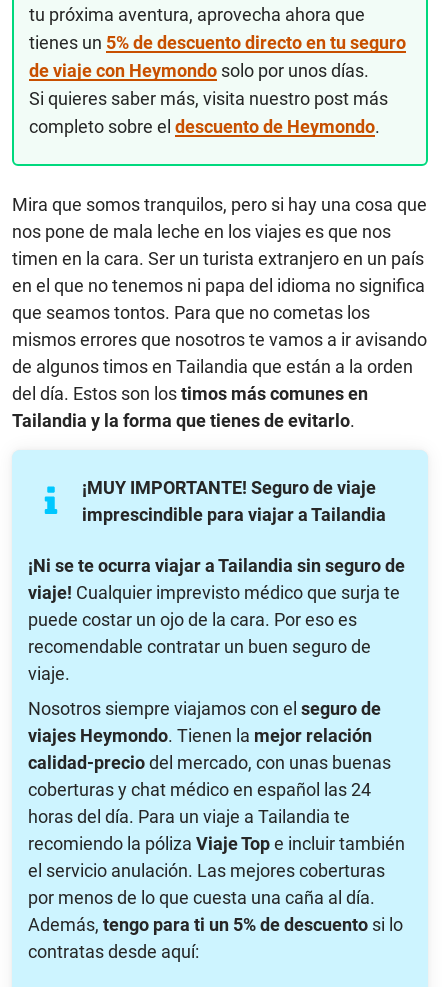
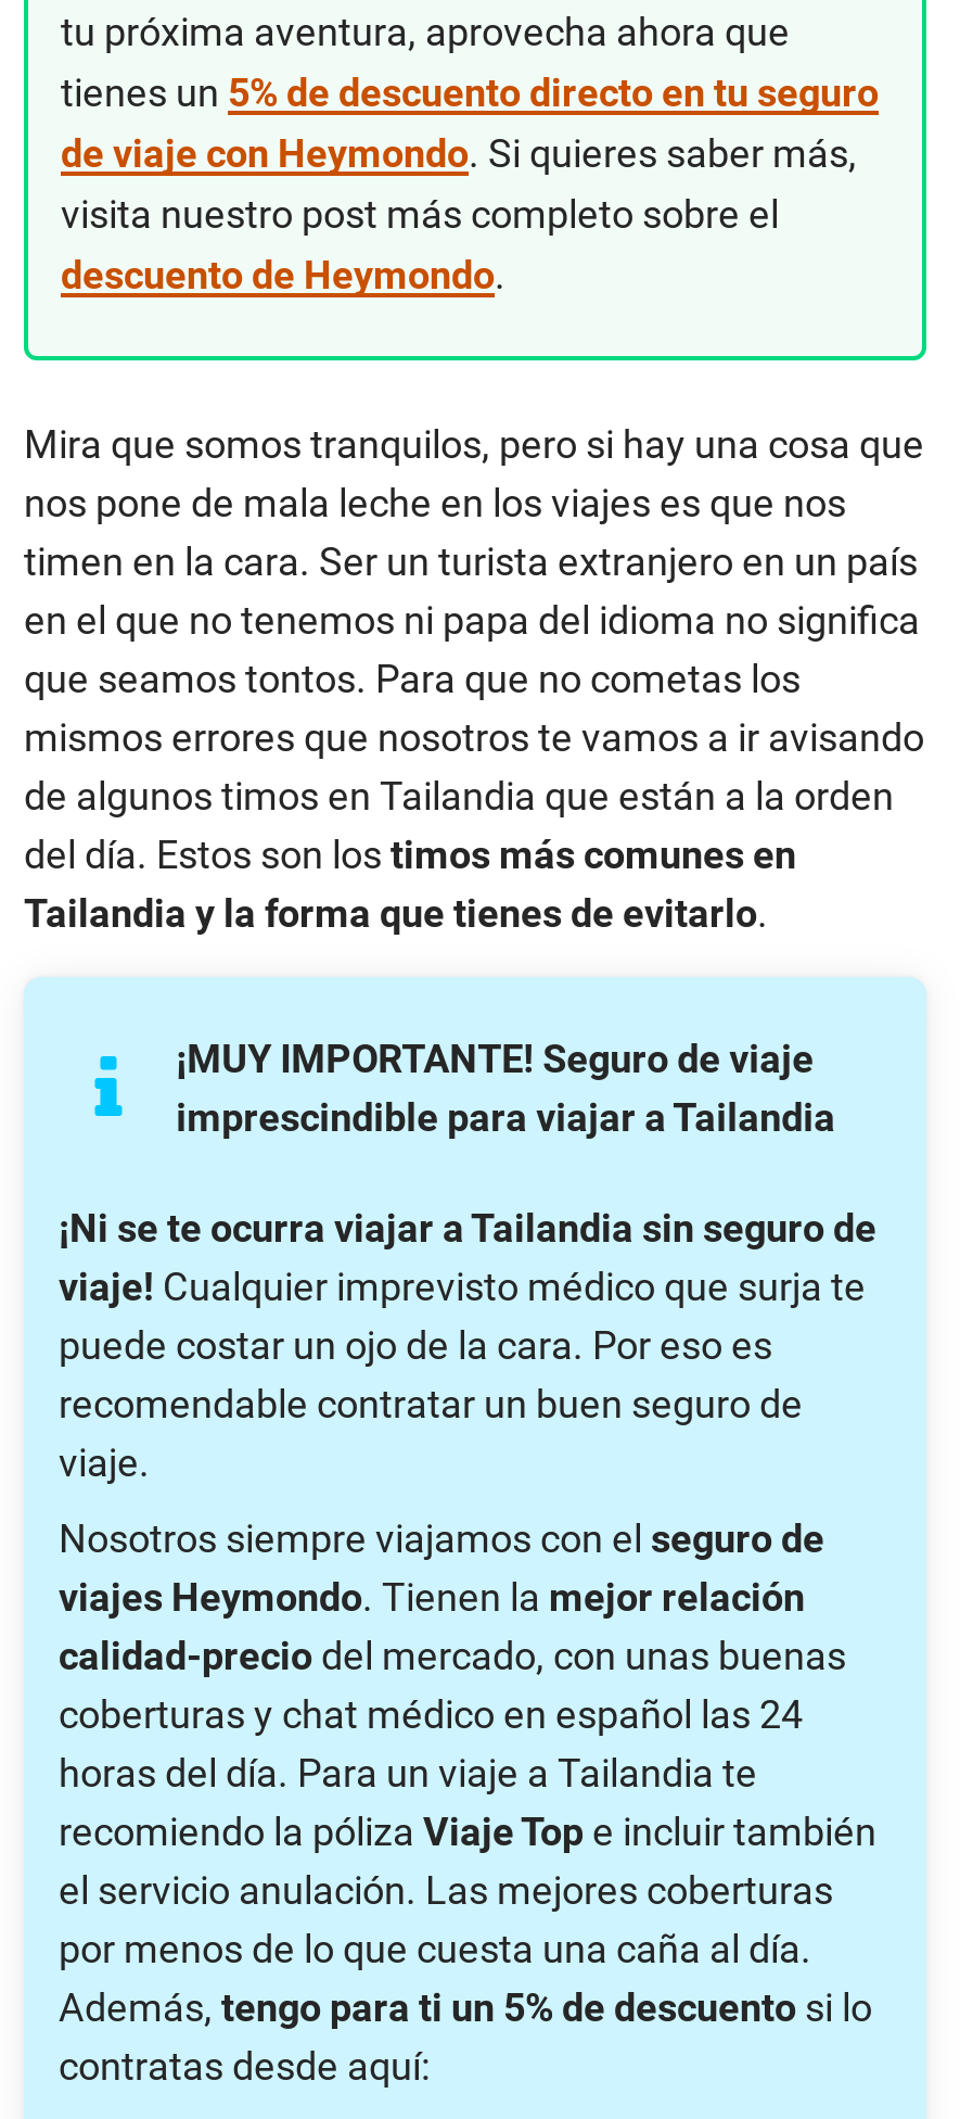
[29,60,388,137] de viaje con Heymondo solo por unos días. | Si quieres saber más, visita nuestro post más | completo sobre el descuento de Heymondo. -> [61,130,857,297] de viaje con Heymondo. Si quieres saber más, | visita nuestro post más completo sobre el | descuento de Heymondo.

